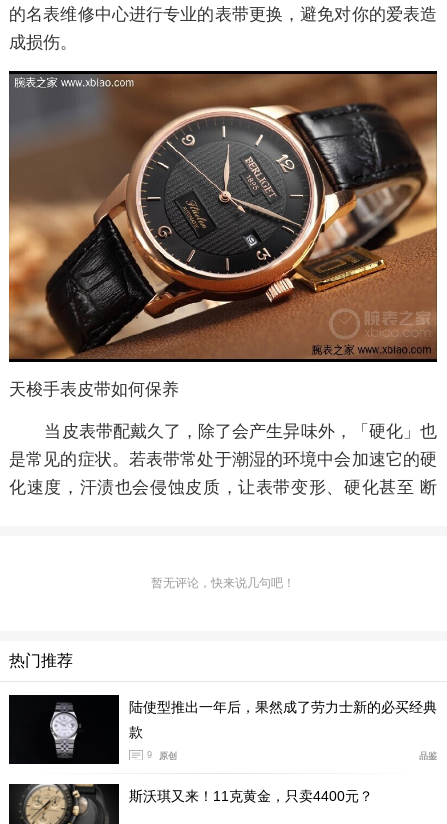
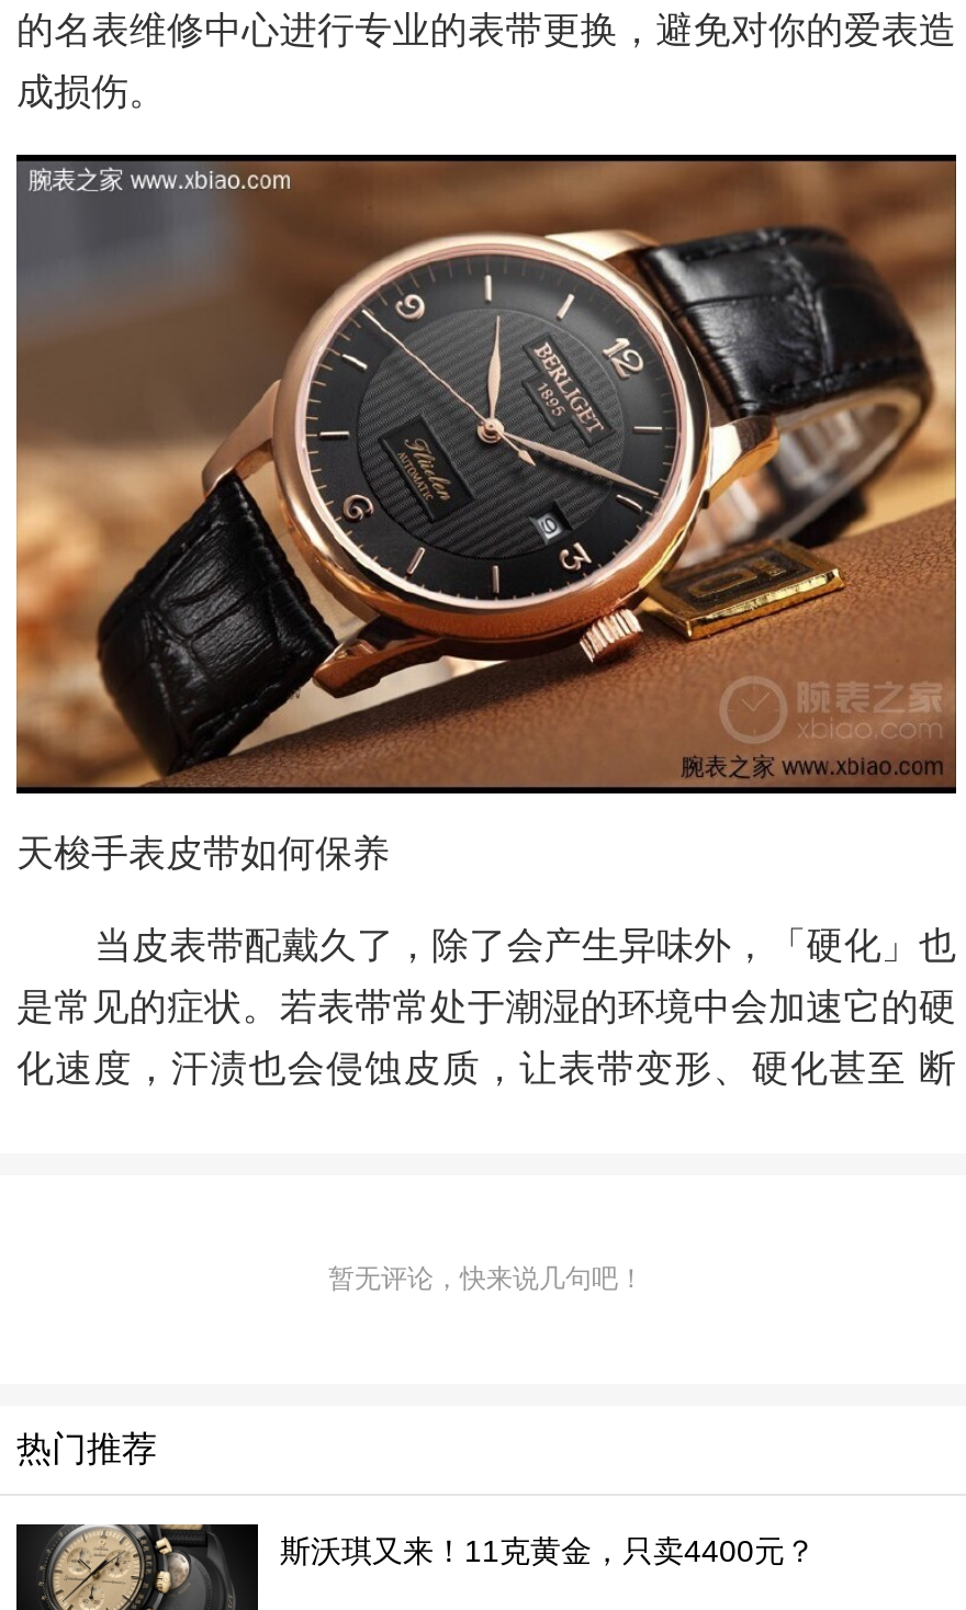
[9,694,437,765] [image] | 陆使型推出一年后，果然成了劳力士新的必买经典 | 款 | 9 | 原创 | 品鉴 -> none

